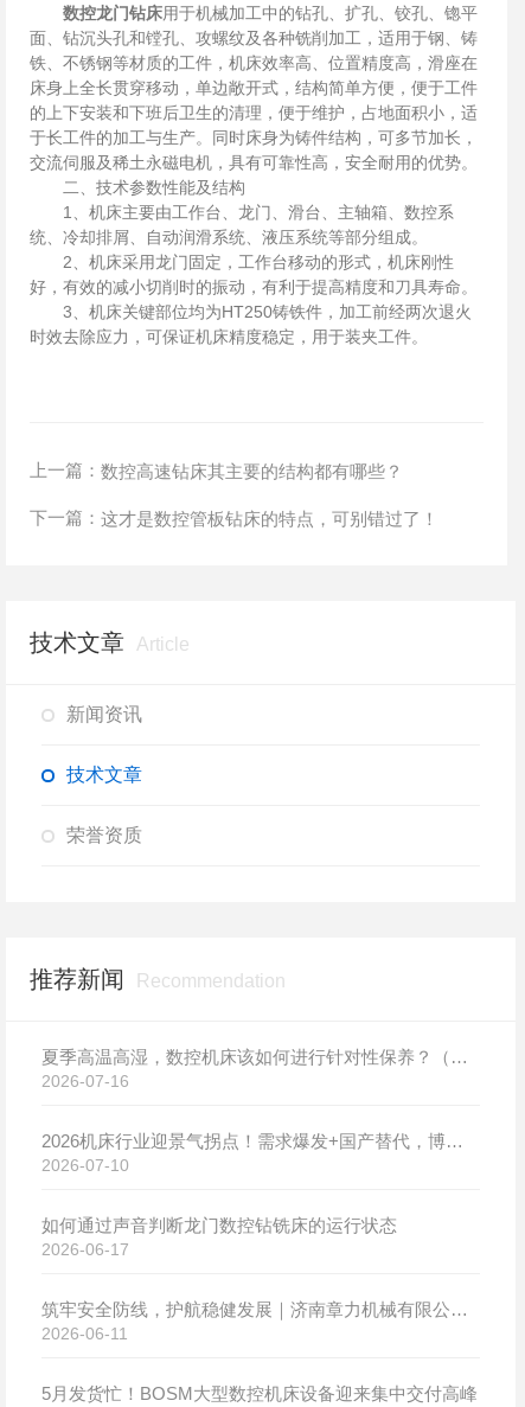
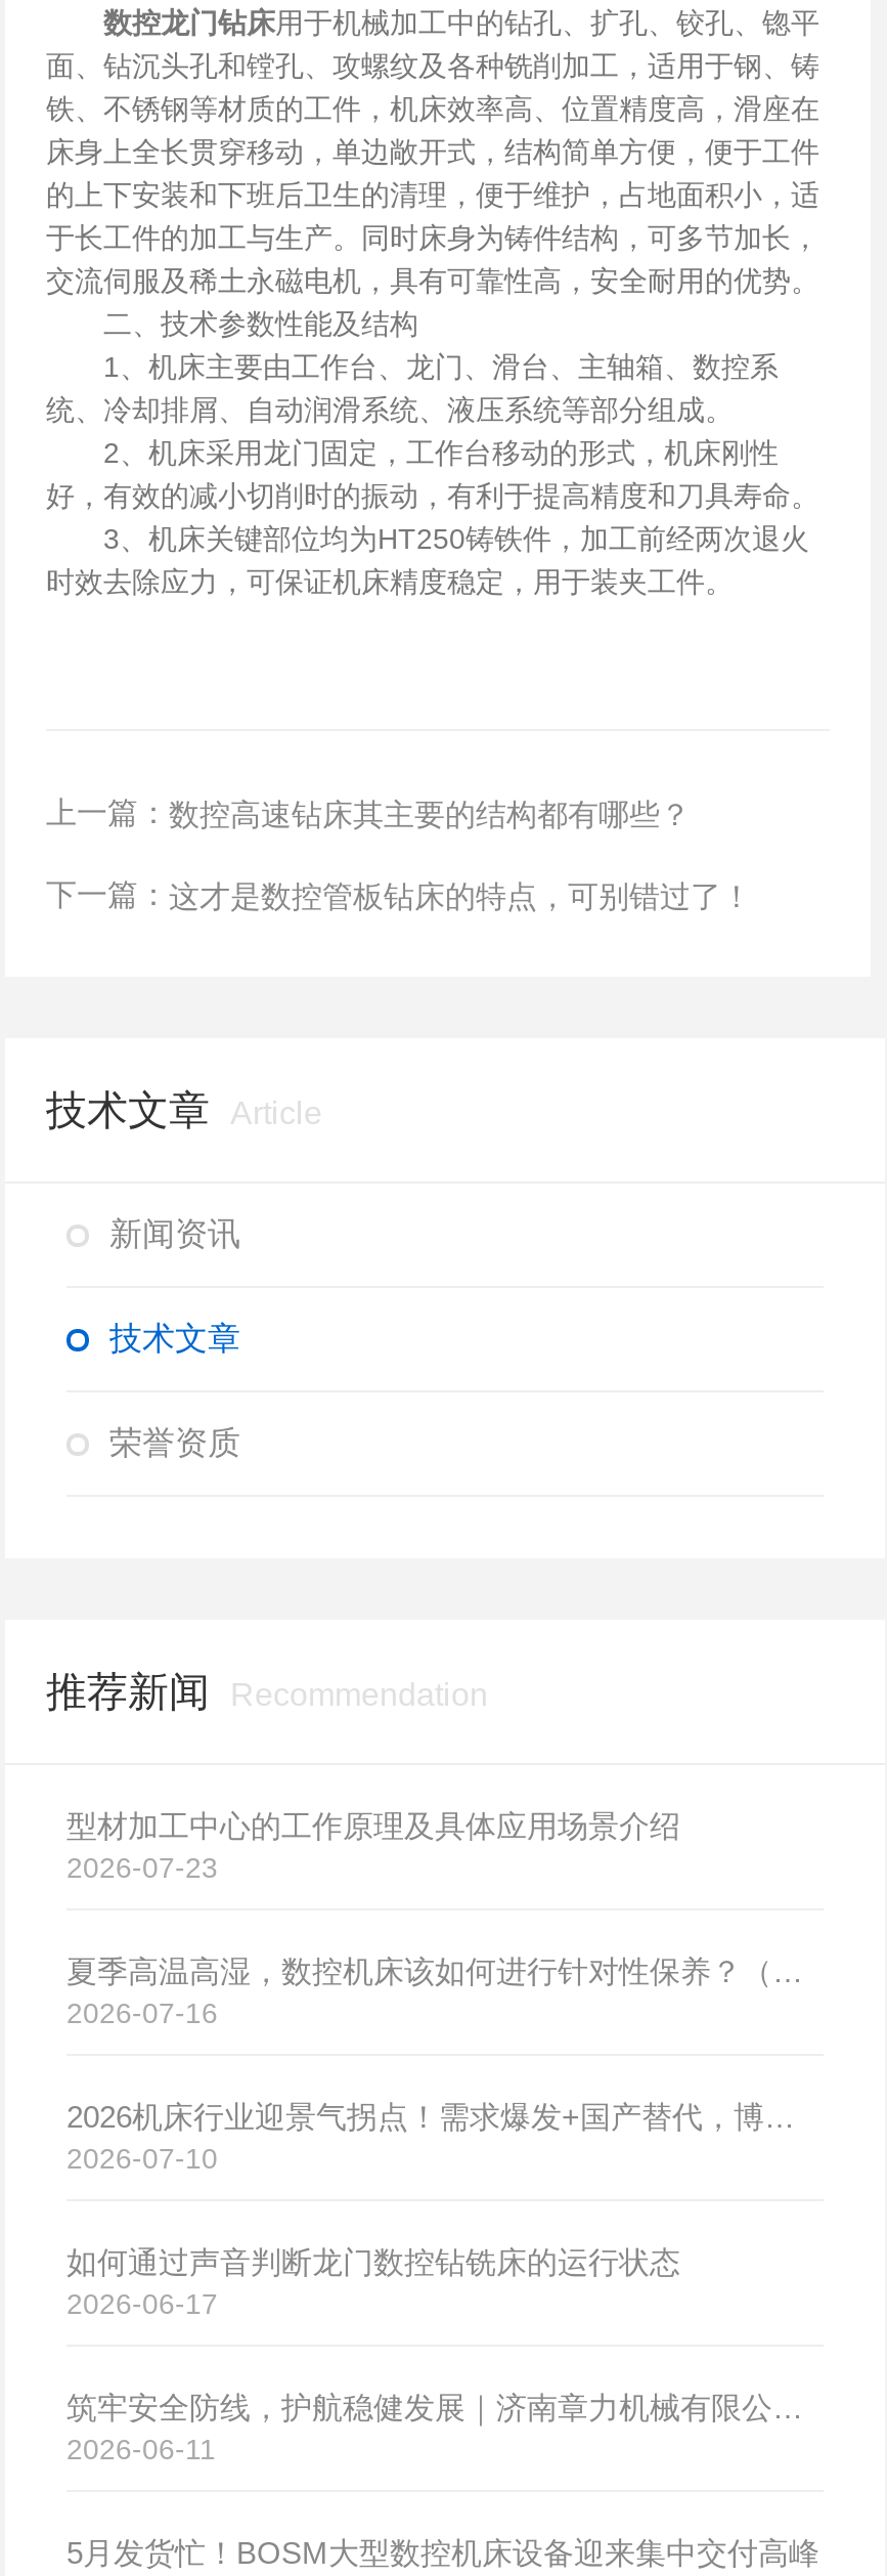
none -> [66,1809,680,1884] 型材加工中心的工作原理及具体应用场景介绍 | 2026-07-23

